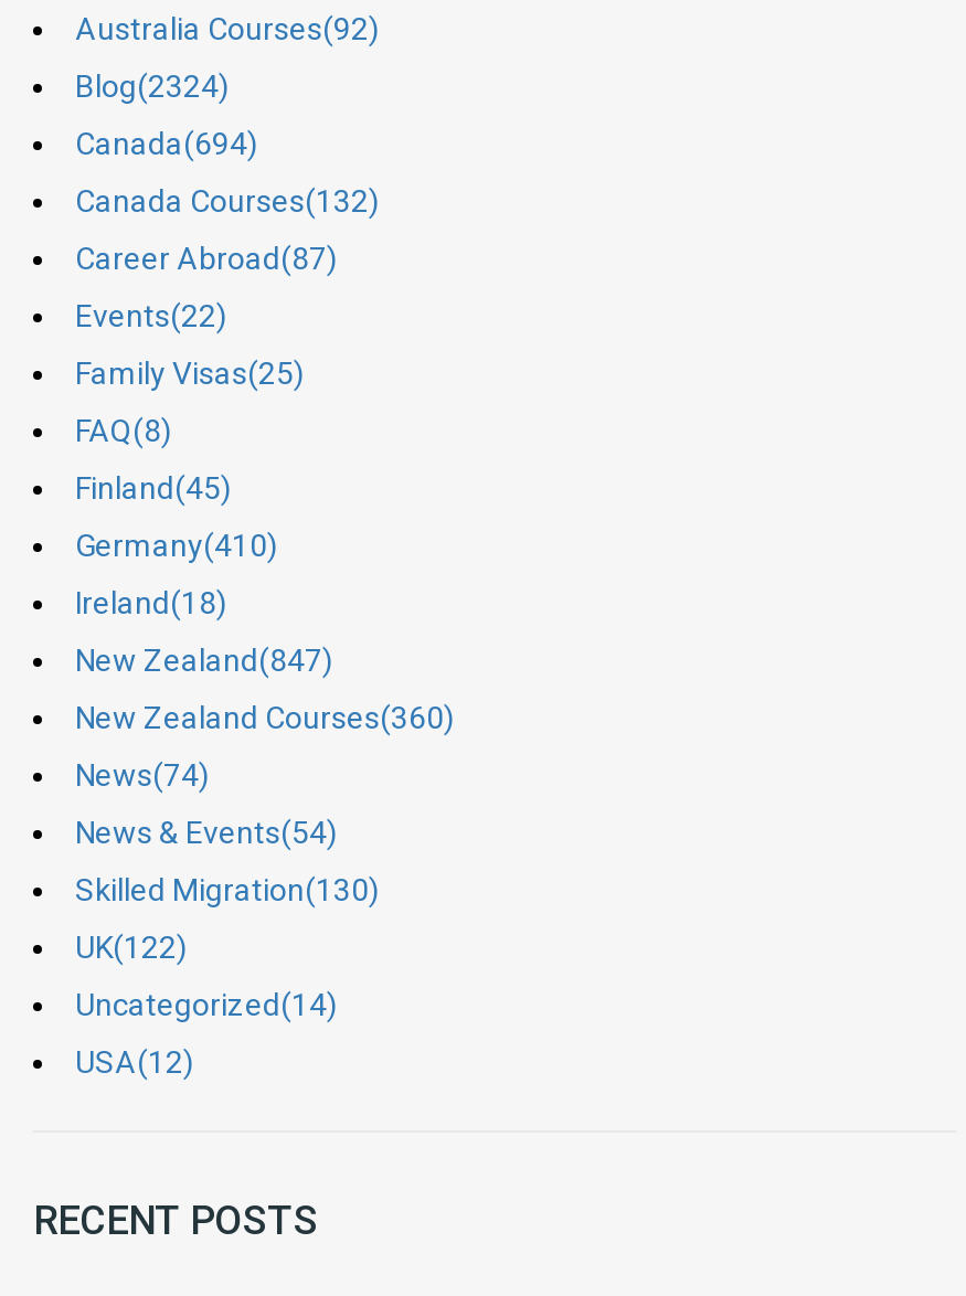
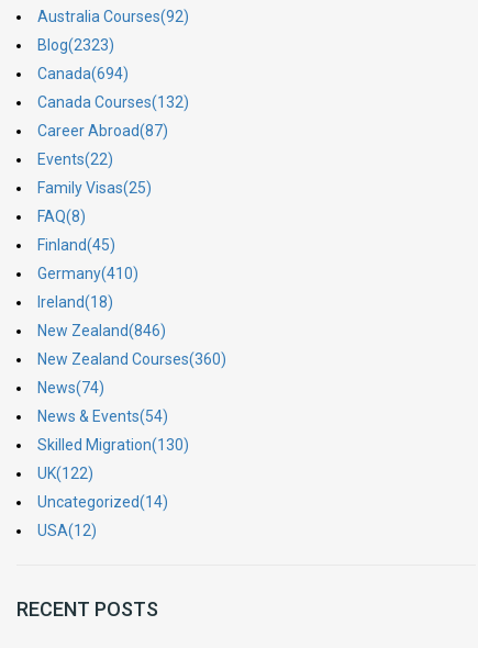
[75,68,230,103] Blog(2324) -> [37,36,114,53] Blog(2323)
[75,642,333,677] New Zealand(847) -> [37,321,166,339] New Zealand(846)

